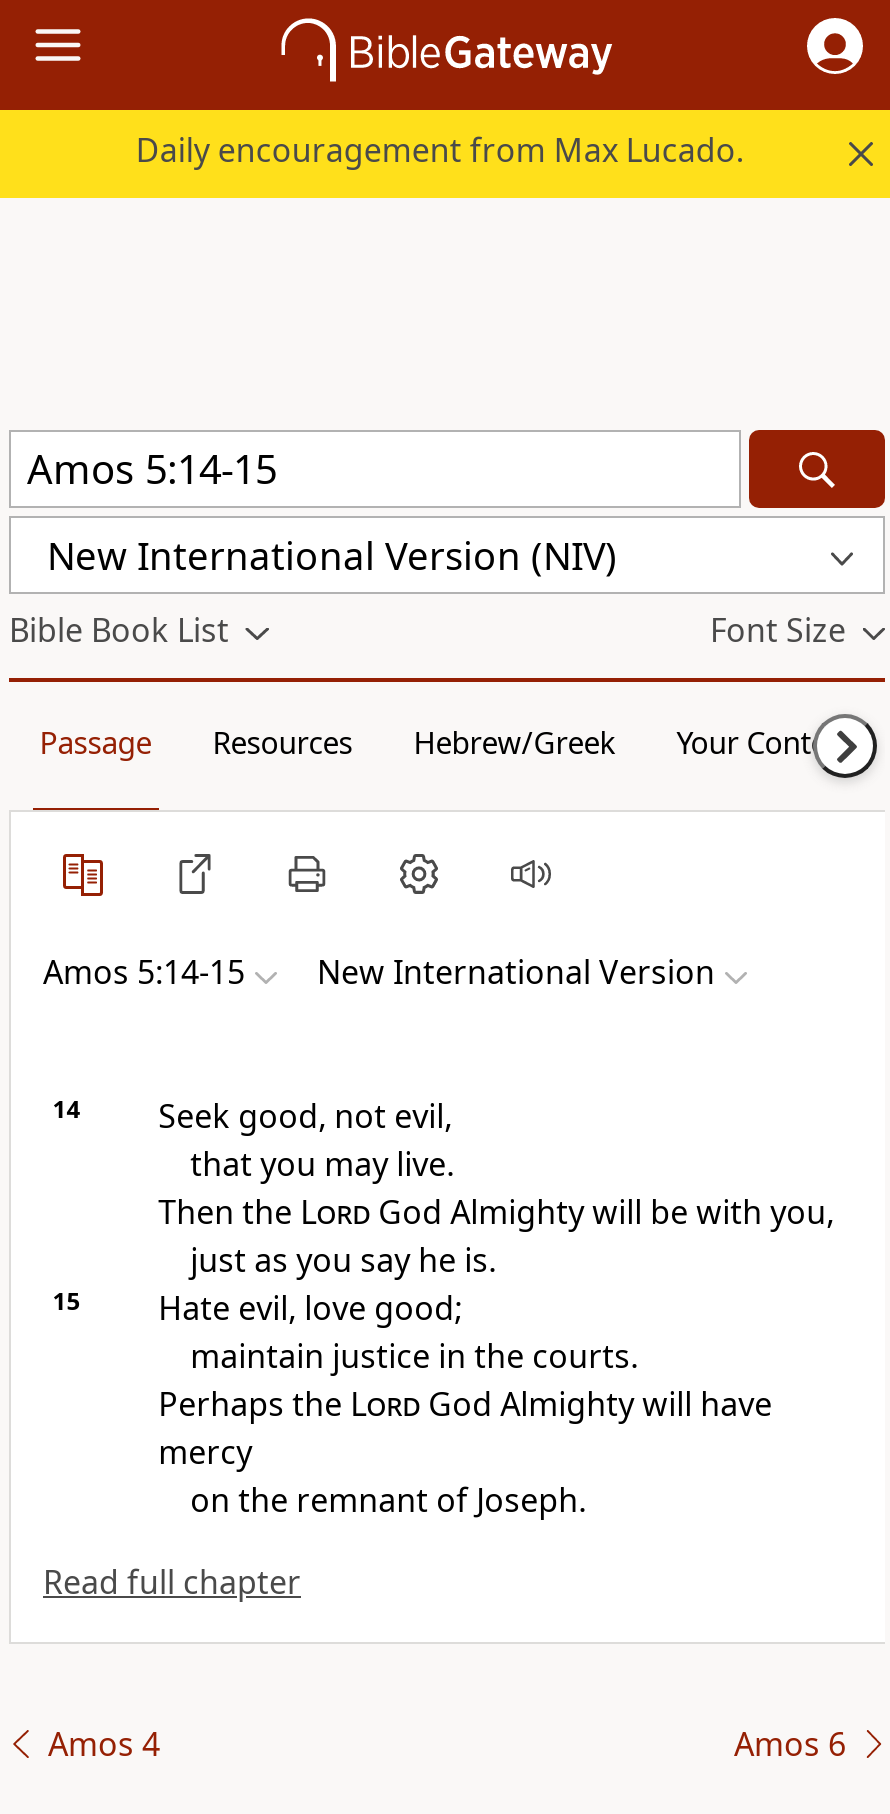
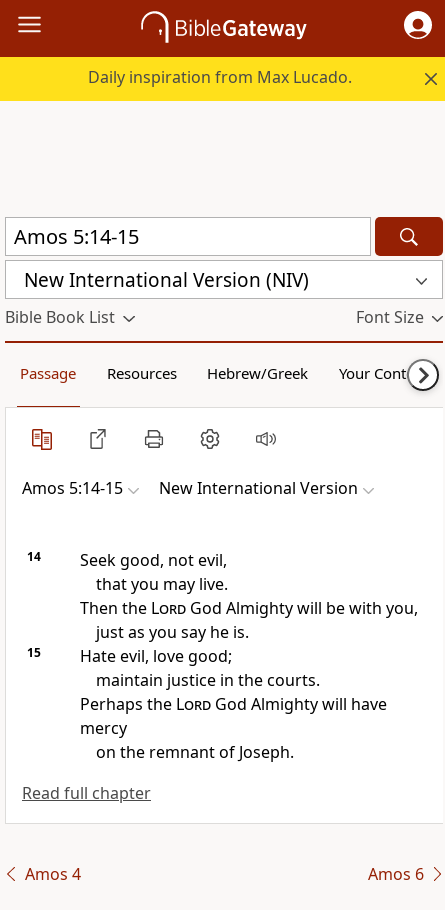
[136,128,744,172] Daily encouragement from Max Lucado. -> [88,66,352,88] Daily inspiration from Max Lucado.

